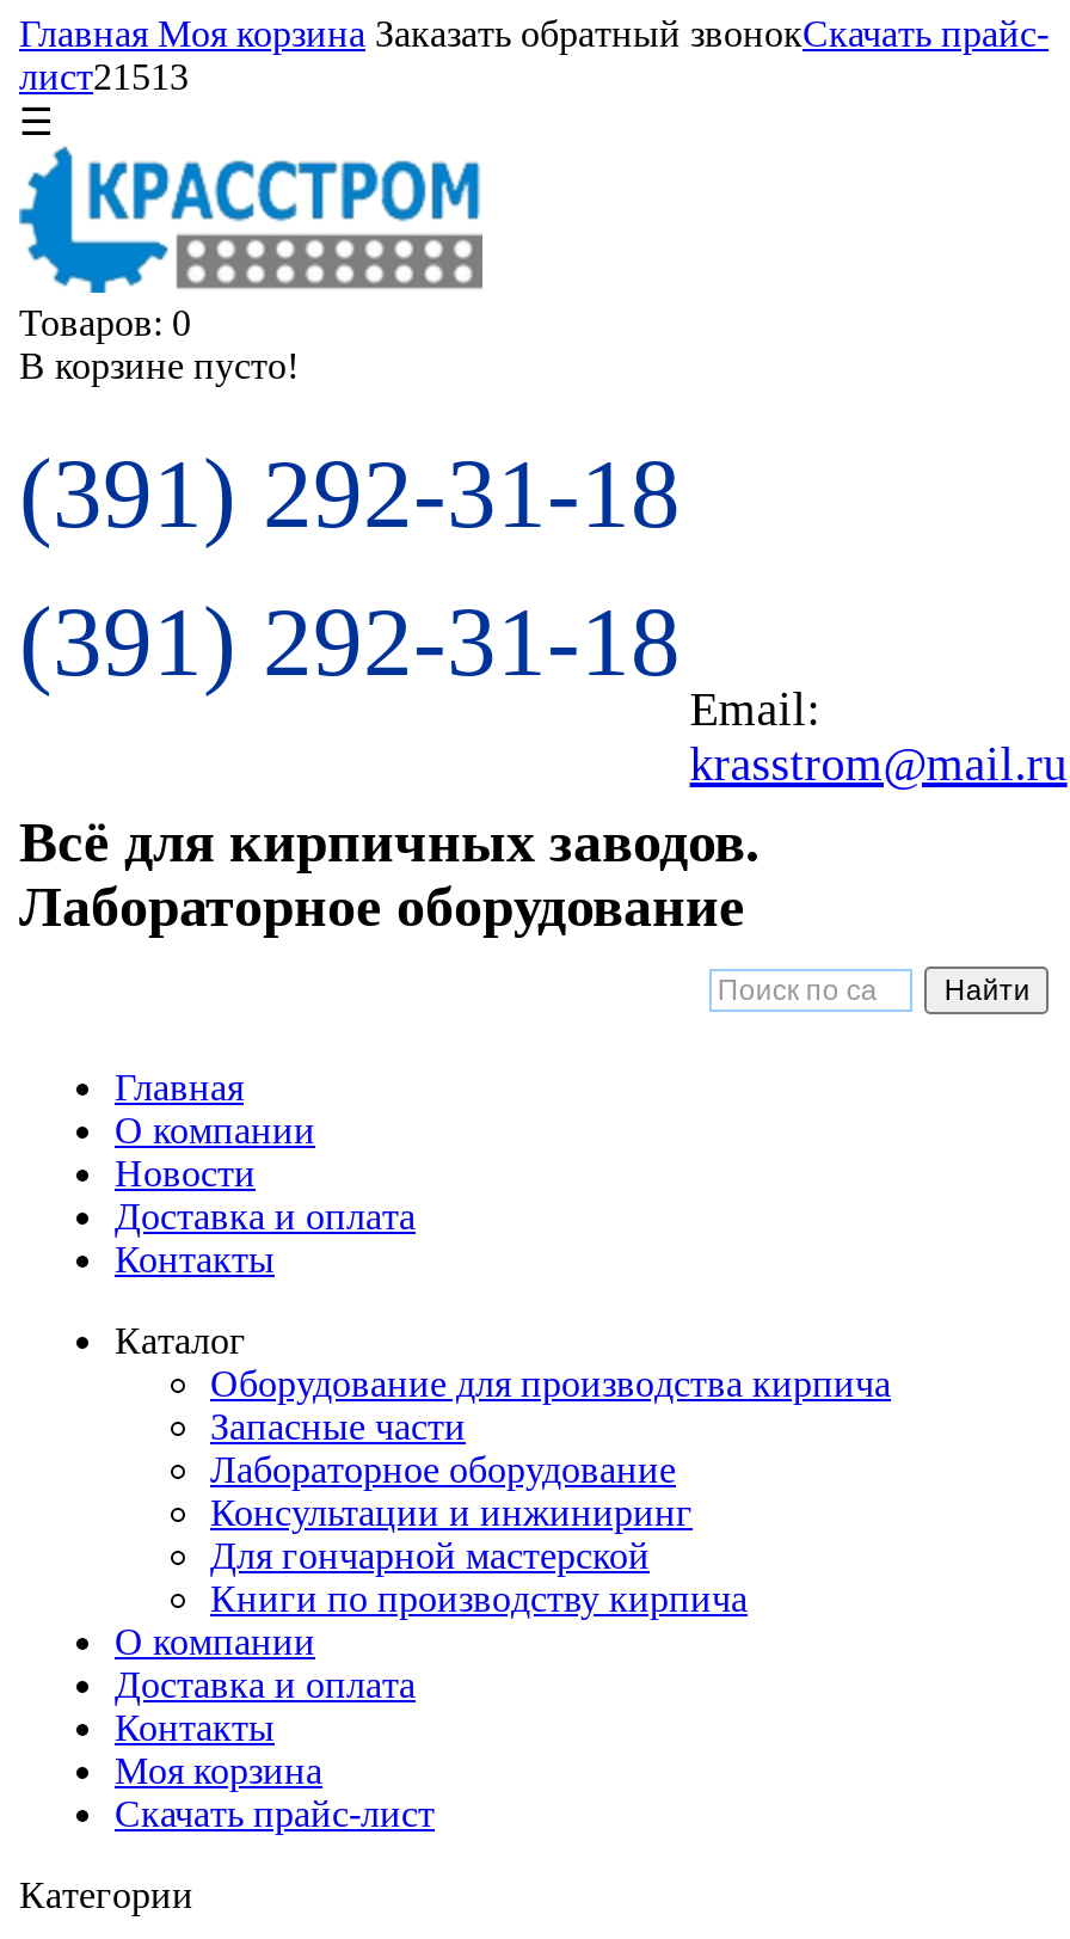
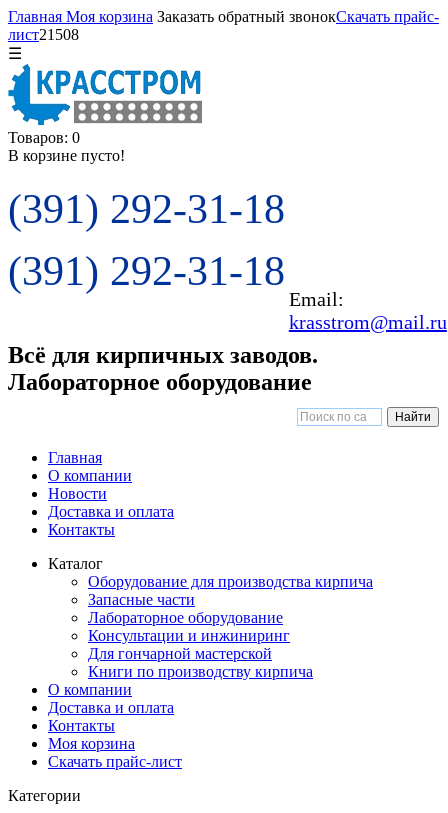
[19,56,189,97] лист21513 -> [8,26,79,43] лист21508

